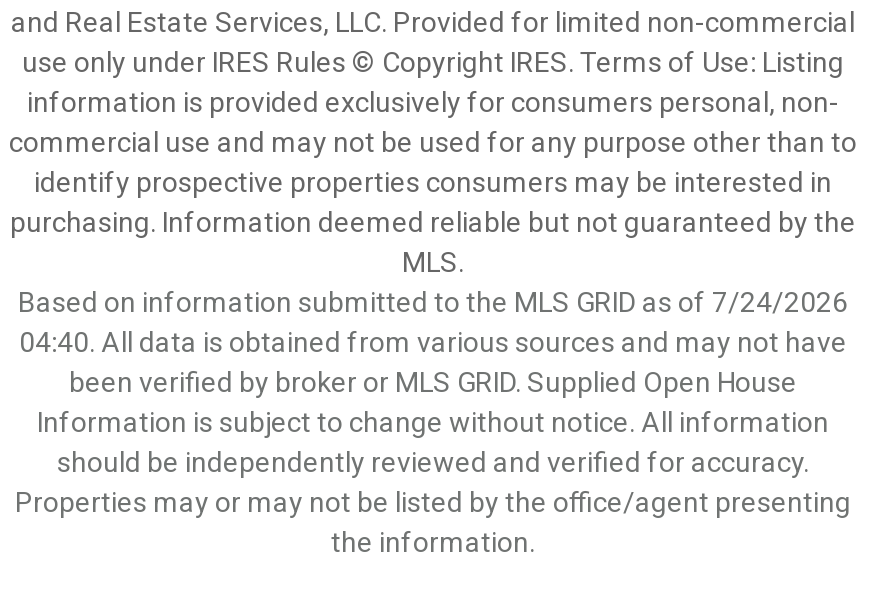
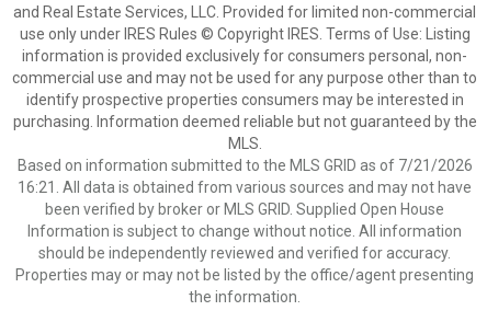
[18,286,848,318] Based on information submitted to the MLS GRID as of 7/24/2026 -> [17,157,472,174] Based on information submitted to the MLS GRID as of 7/21/2026
[19,326,847,358] 04:40. All data is obtained from various sources and may not have -> [18,179,472,196] 16:21. All data is obtained from various sources and may not have

